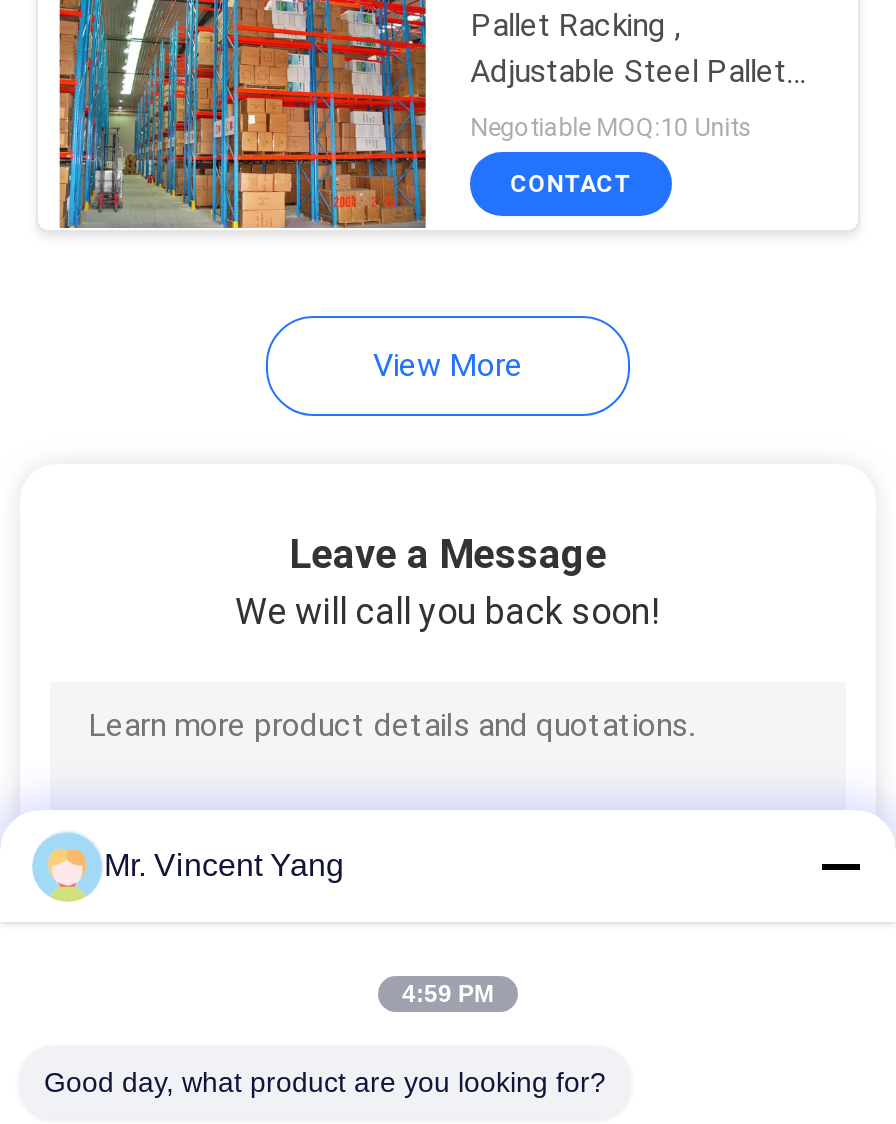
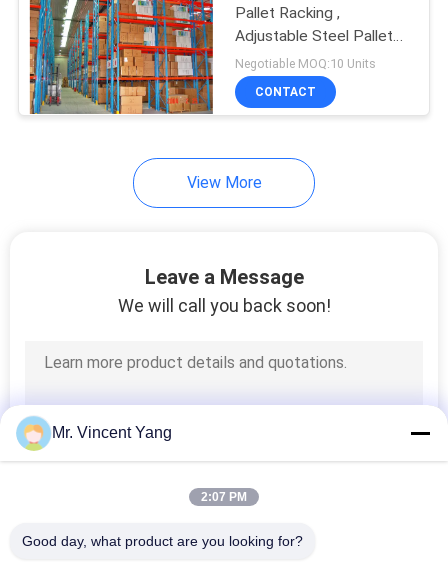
[402,980,494,1008] 4:59 PM -> [201,490,247,504] 2:07 PM

